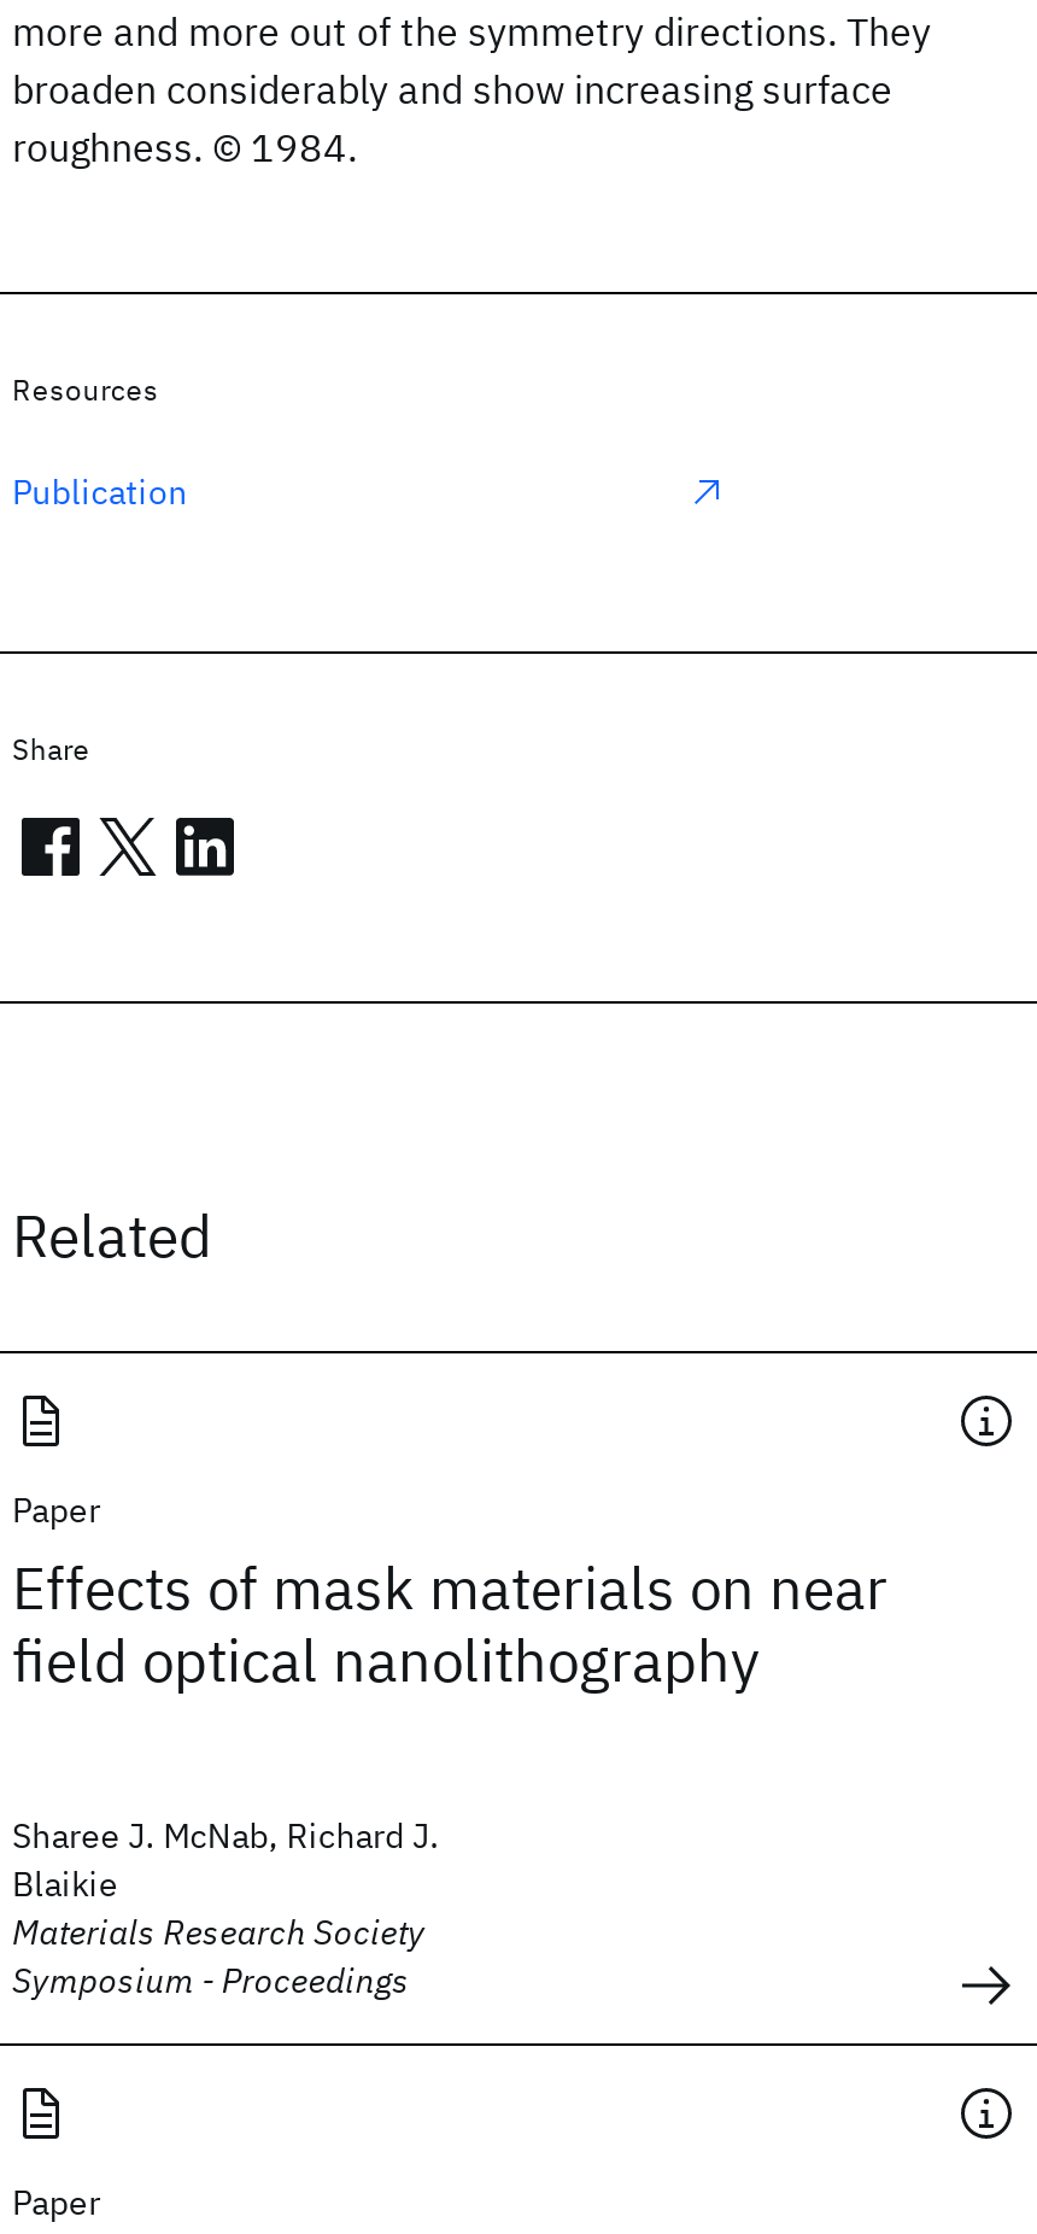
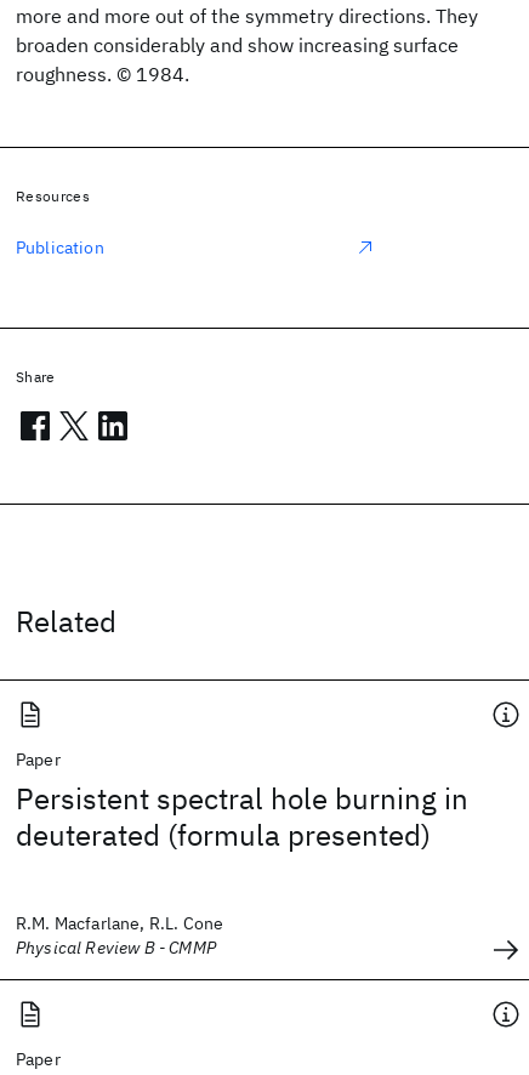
[12,1549,887,1698] Effects of mask materials on near | field optical nanolithography -> [16,779,468,854] Persistent spectral hole burning in | deuterated (formula presented)
[12,1814,440,2002] Sharee J. McNab, Richard J. | Blaikie | Materials Research Society | Symposium - Proceedings -> [16,912,223,959] R.M. Macfarlane, R.L. Cone | Physical Review B - CMMP

